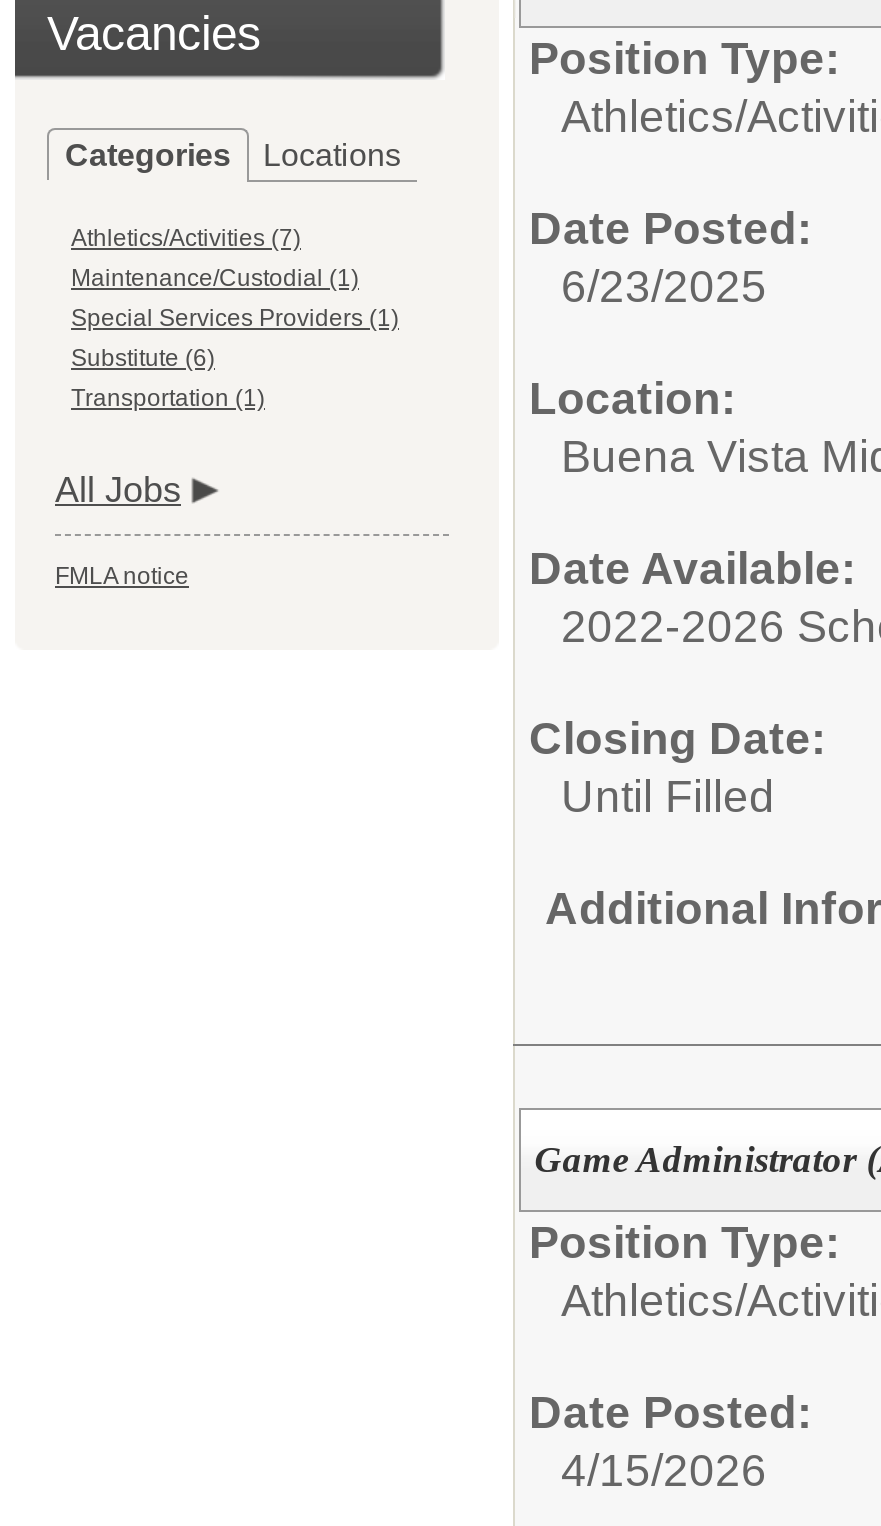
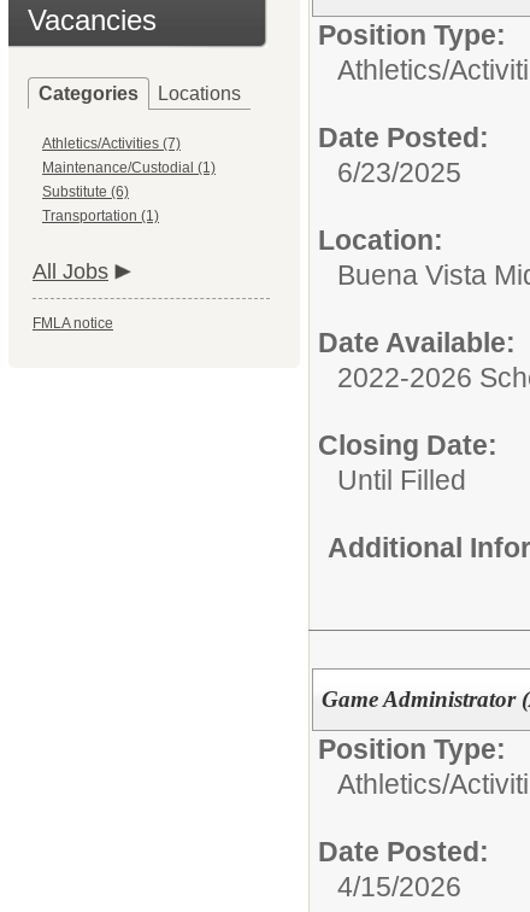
[71,304,399,332] Special Services Providers (1) -> none
moved [55,344,265,590] -> [33,183,159,332]: Substitute (6) | Transportation (1) | All Jobs | FMLA notice

